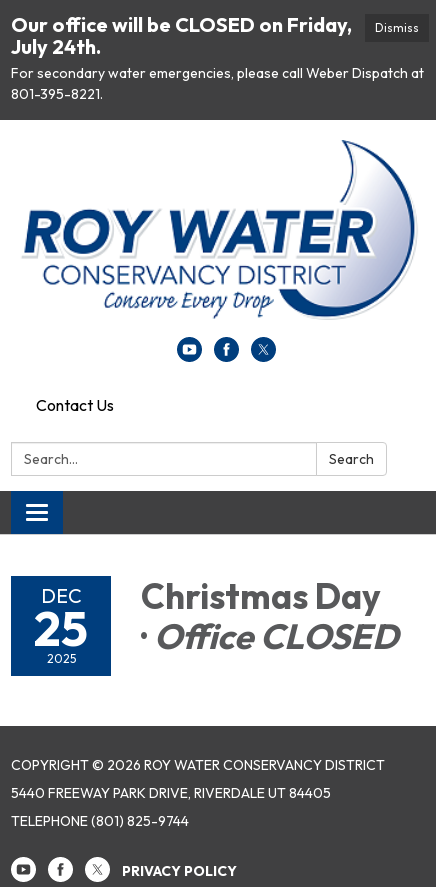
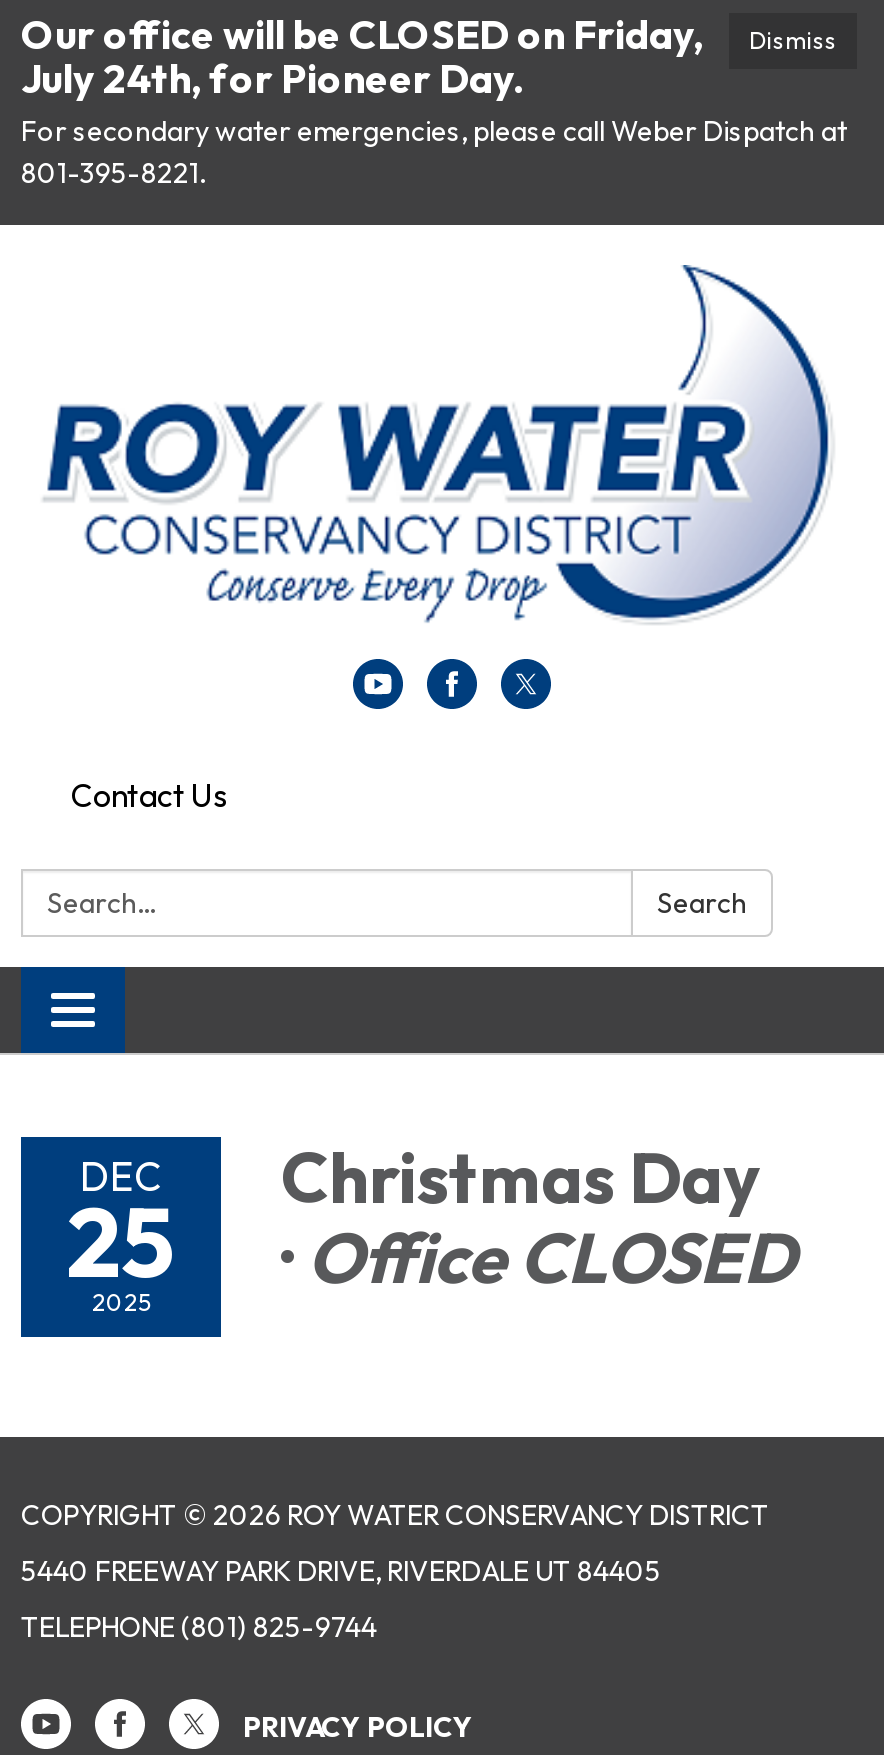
[11,34,101,59] July 24th. -> [21,53,523,103] July 24th, for Pioneer Day.

